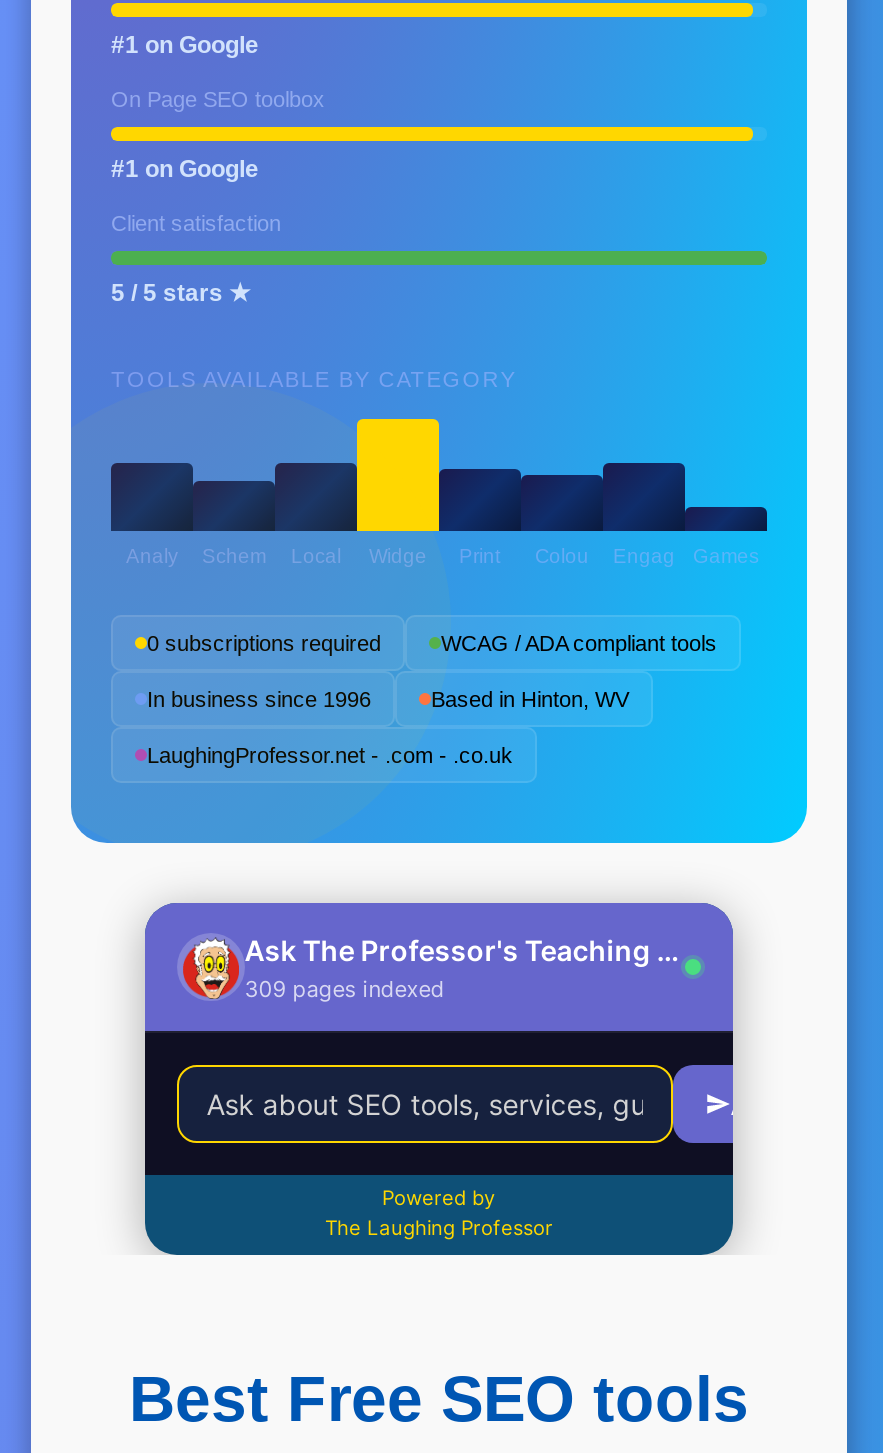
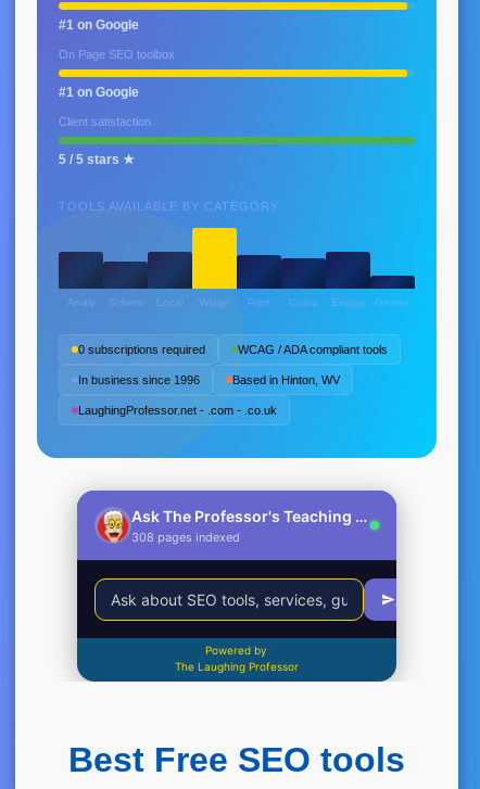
[245,976,445,1004] 309 pages indexed -> [131,530,240,545] 308 pages indexed

